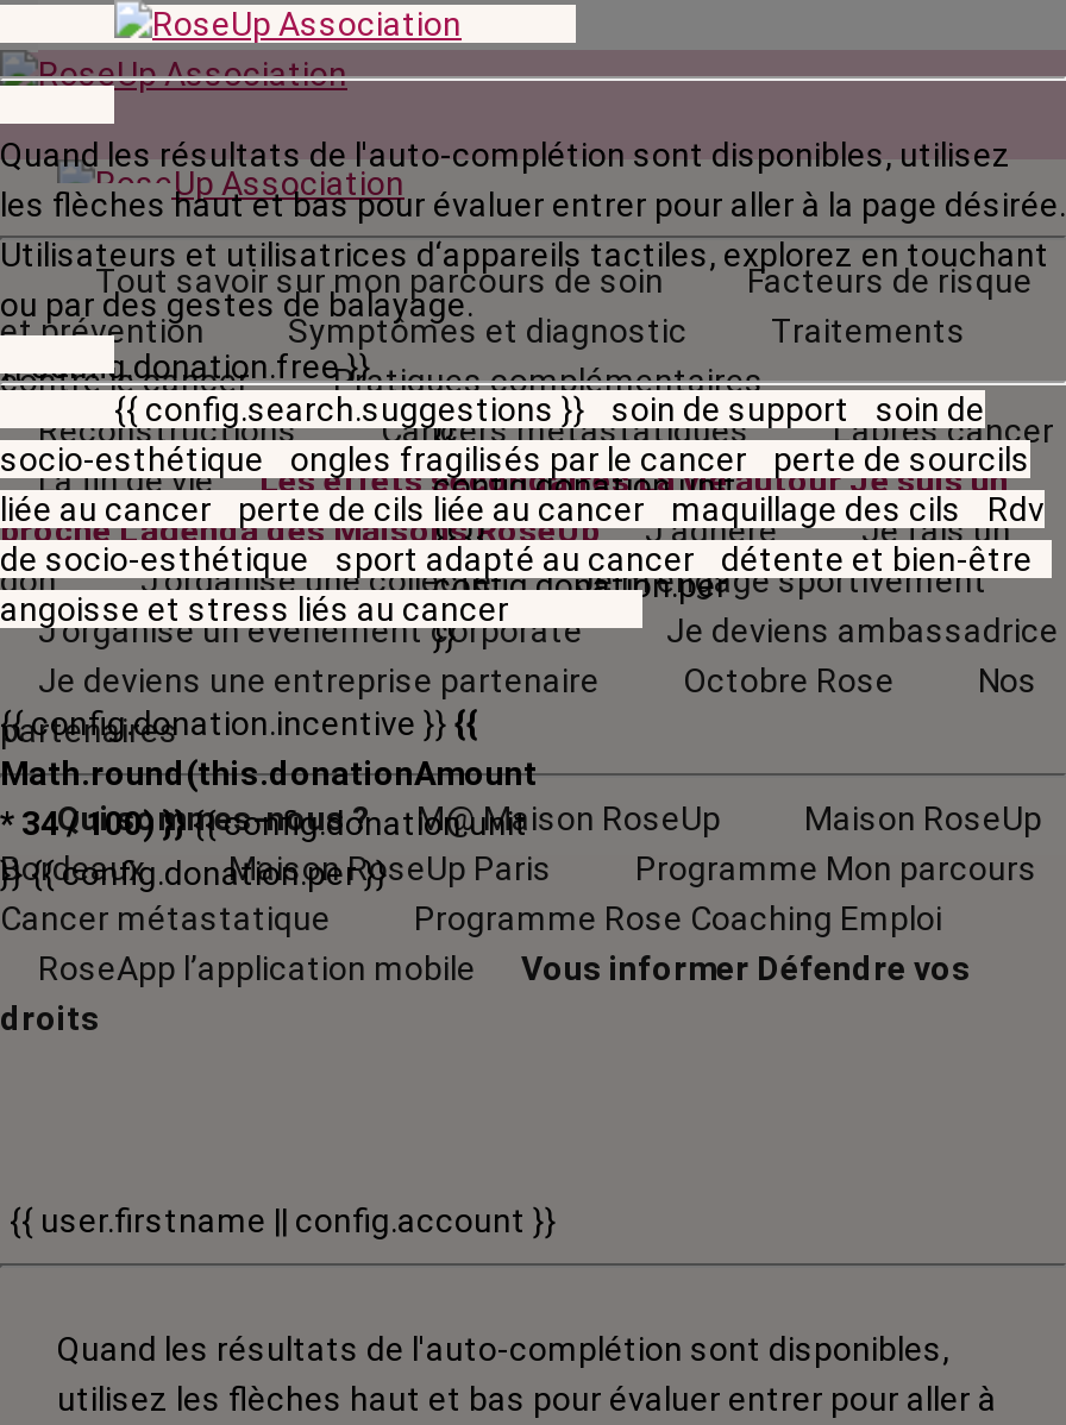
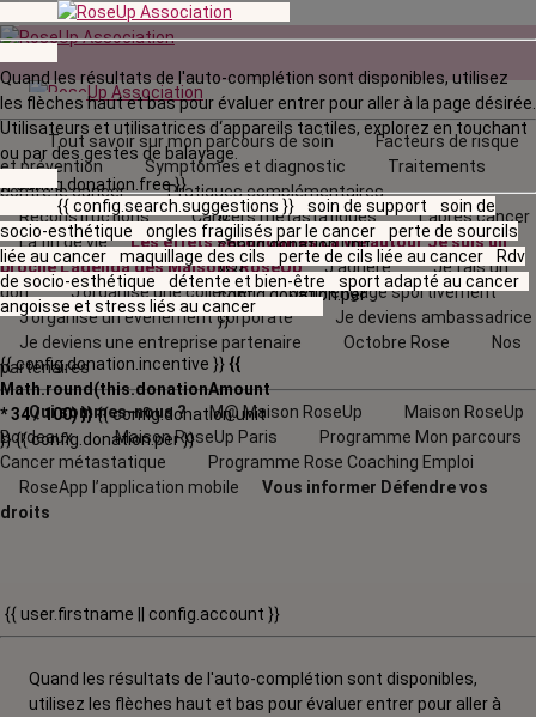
[0,490,1045,528] liée au cancer perte de cils liée au cancer maquillage des cils Rdv -> [0,247,525,266] liée au cancer maquillage des cils perte de cils liée au cancer Rdv
[0,540,1033,578] de socio-esthétique sport adapté au cancer détente et bien-être -> [0,272,519,291] de socio-esthétique détente et bien-être sport adapté au cancer

